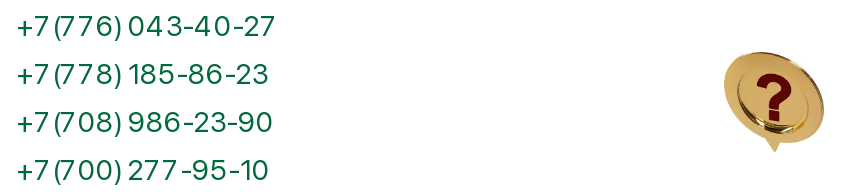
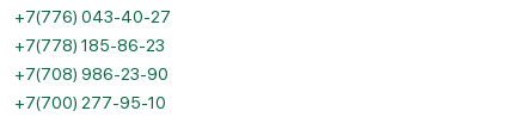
[722,50,826,154] [image] -> none

